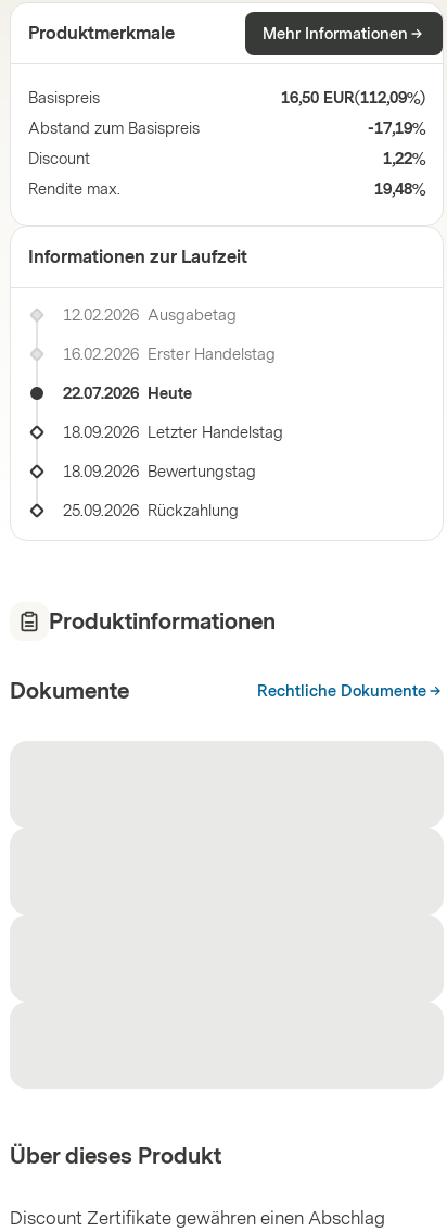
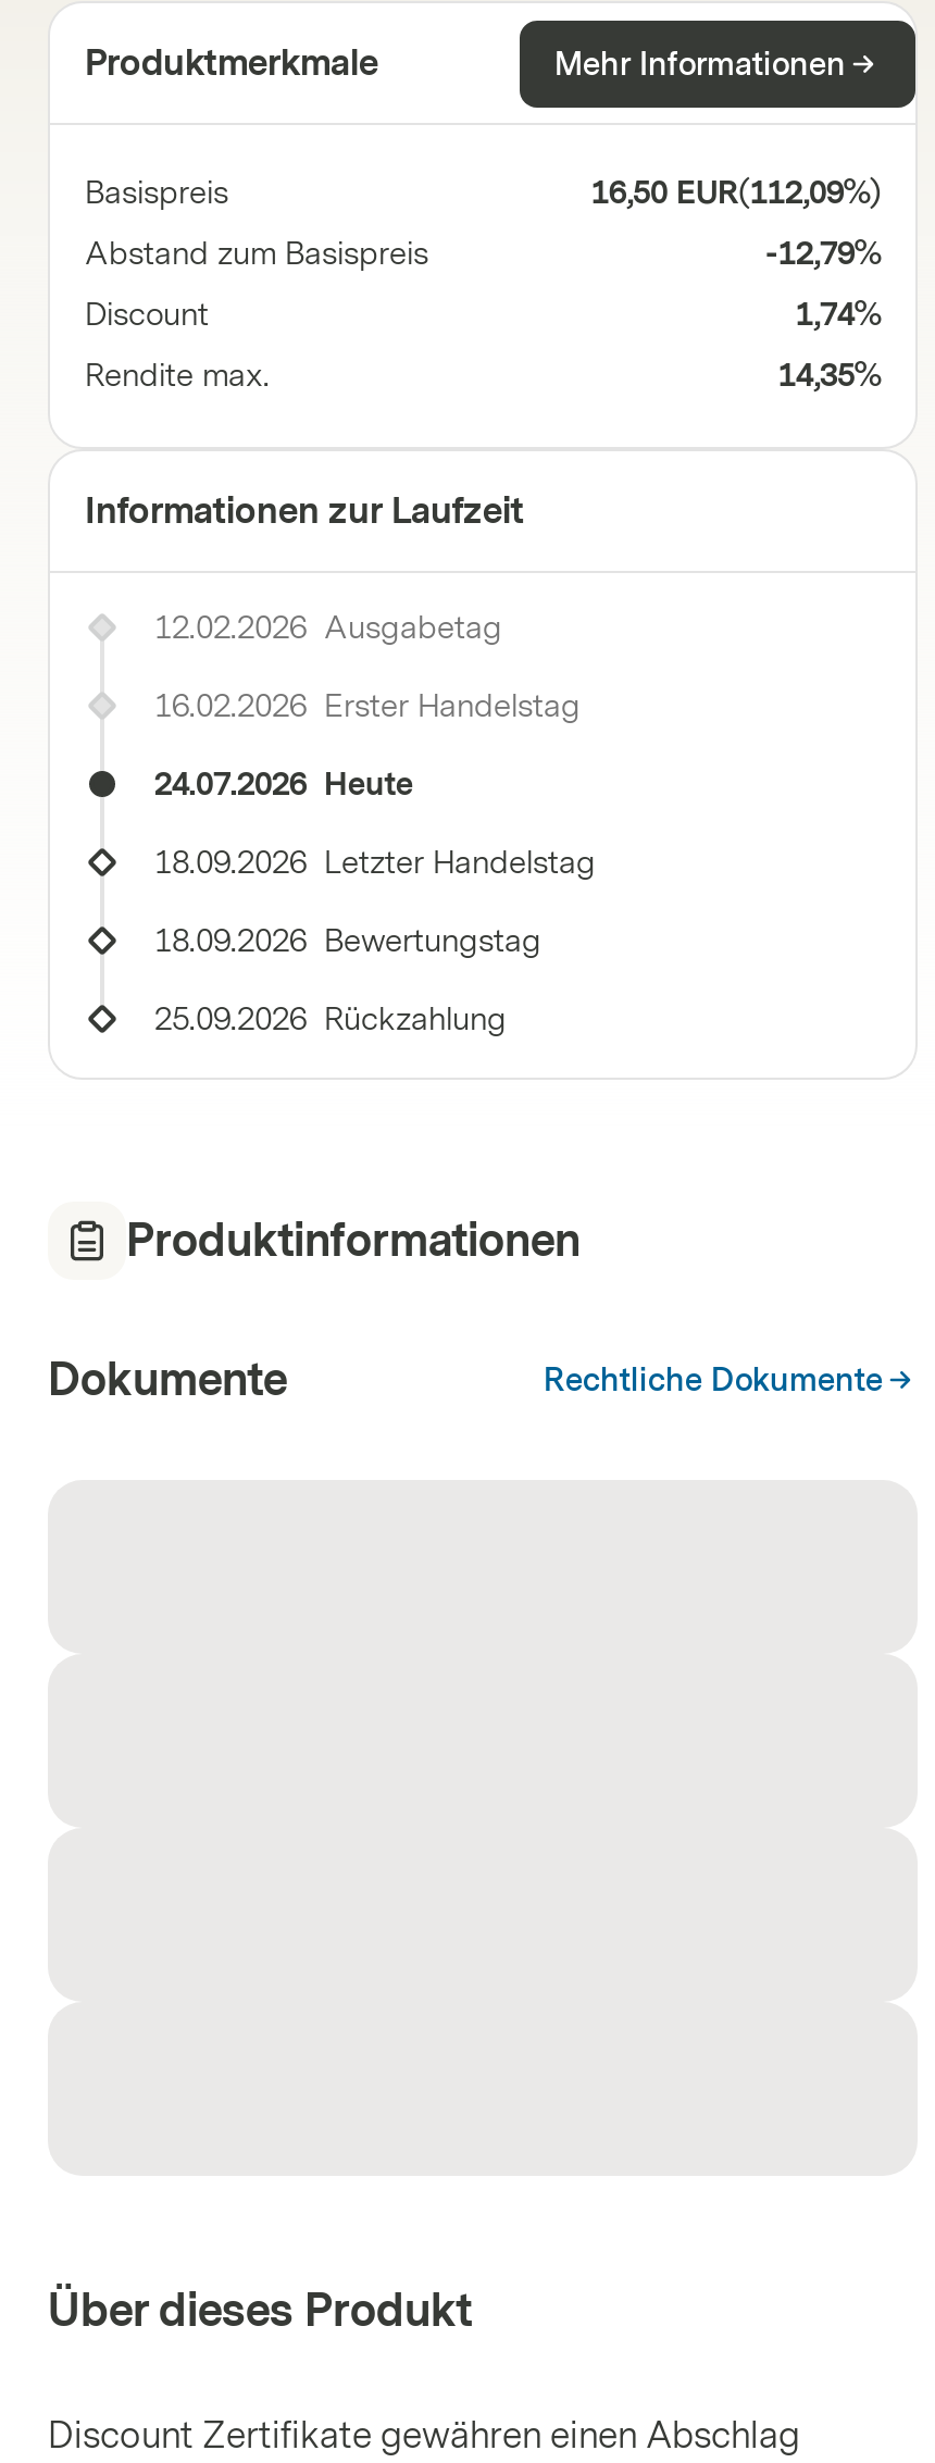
[368,120,425,138] -17,19% -> [765,236,881,273] -12,79%
[383,150,425,168] 1,22% -> [796,297,881,334] 1,74%
[374,180,425,199] 19,48% -> [778,358,881,395] 14,35%
[63,385,192,403] 22.07.2026 Heute -> [154,767,413,804] 24.07.2026 Heute

